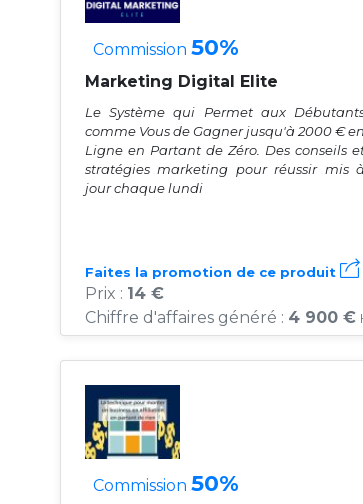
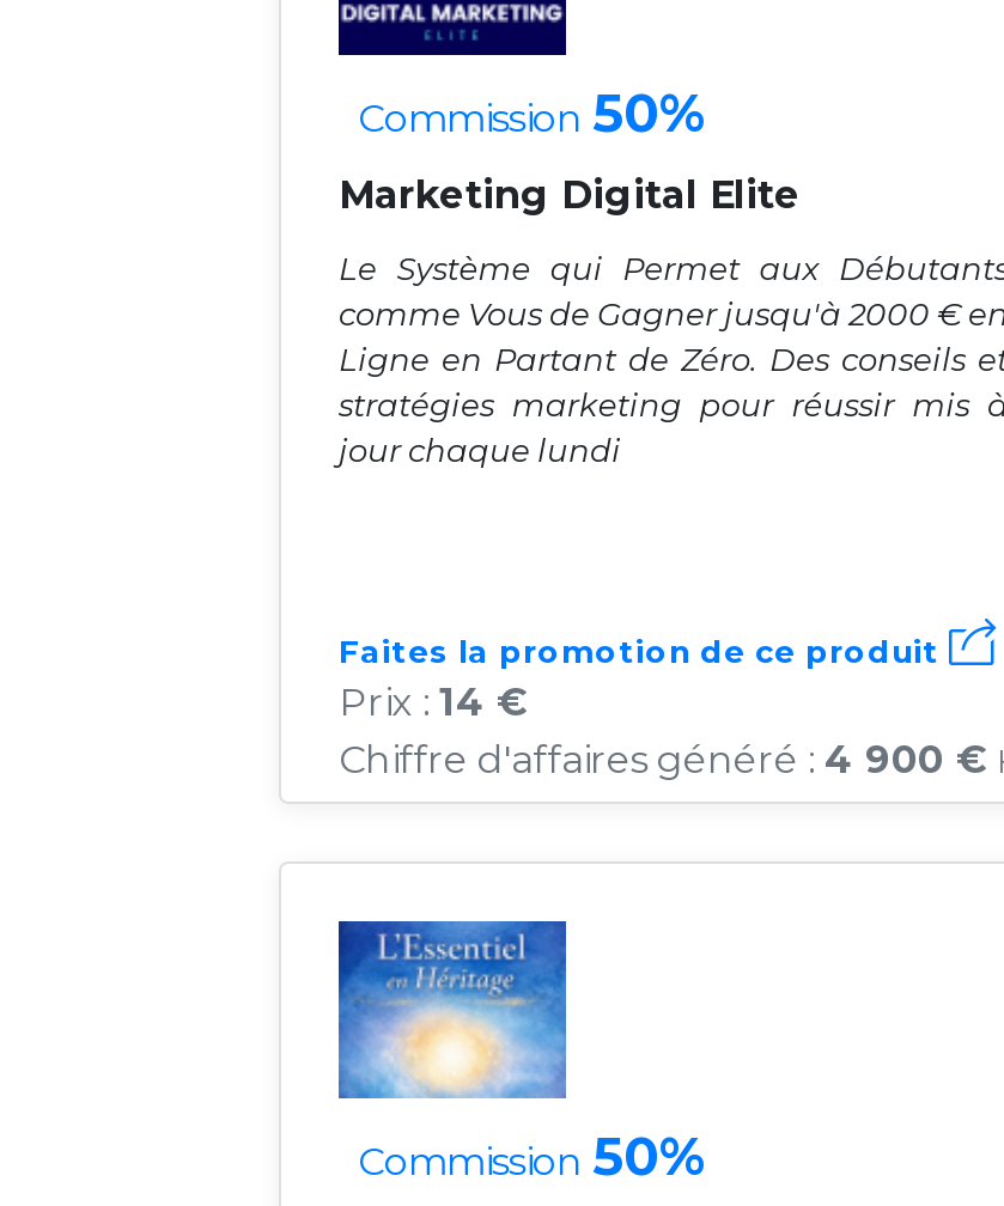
[84,384,181,460] [image] -> [336,919,568,1101] [image]

